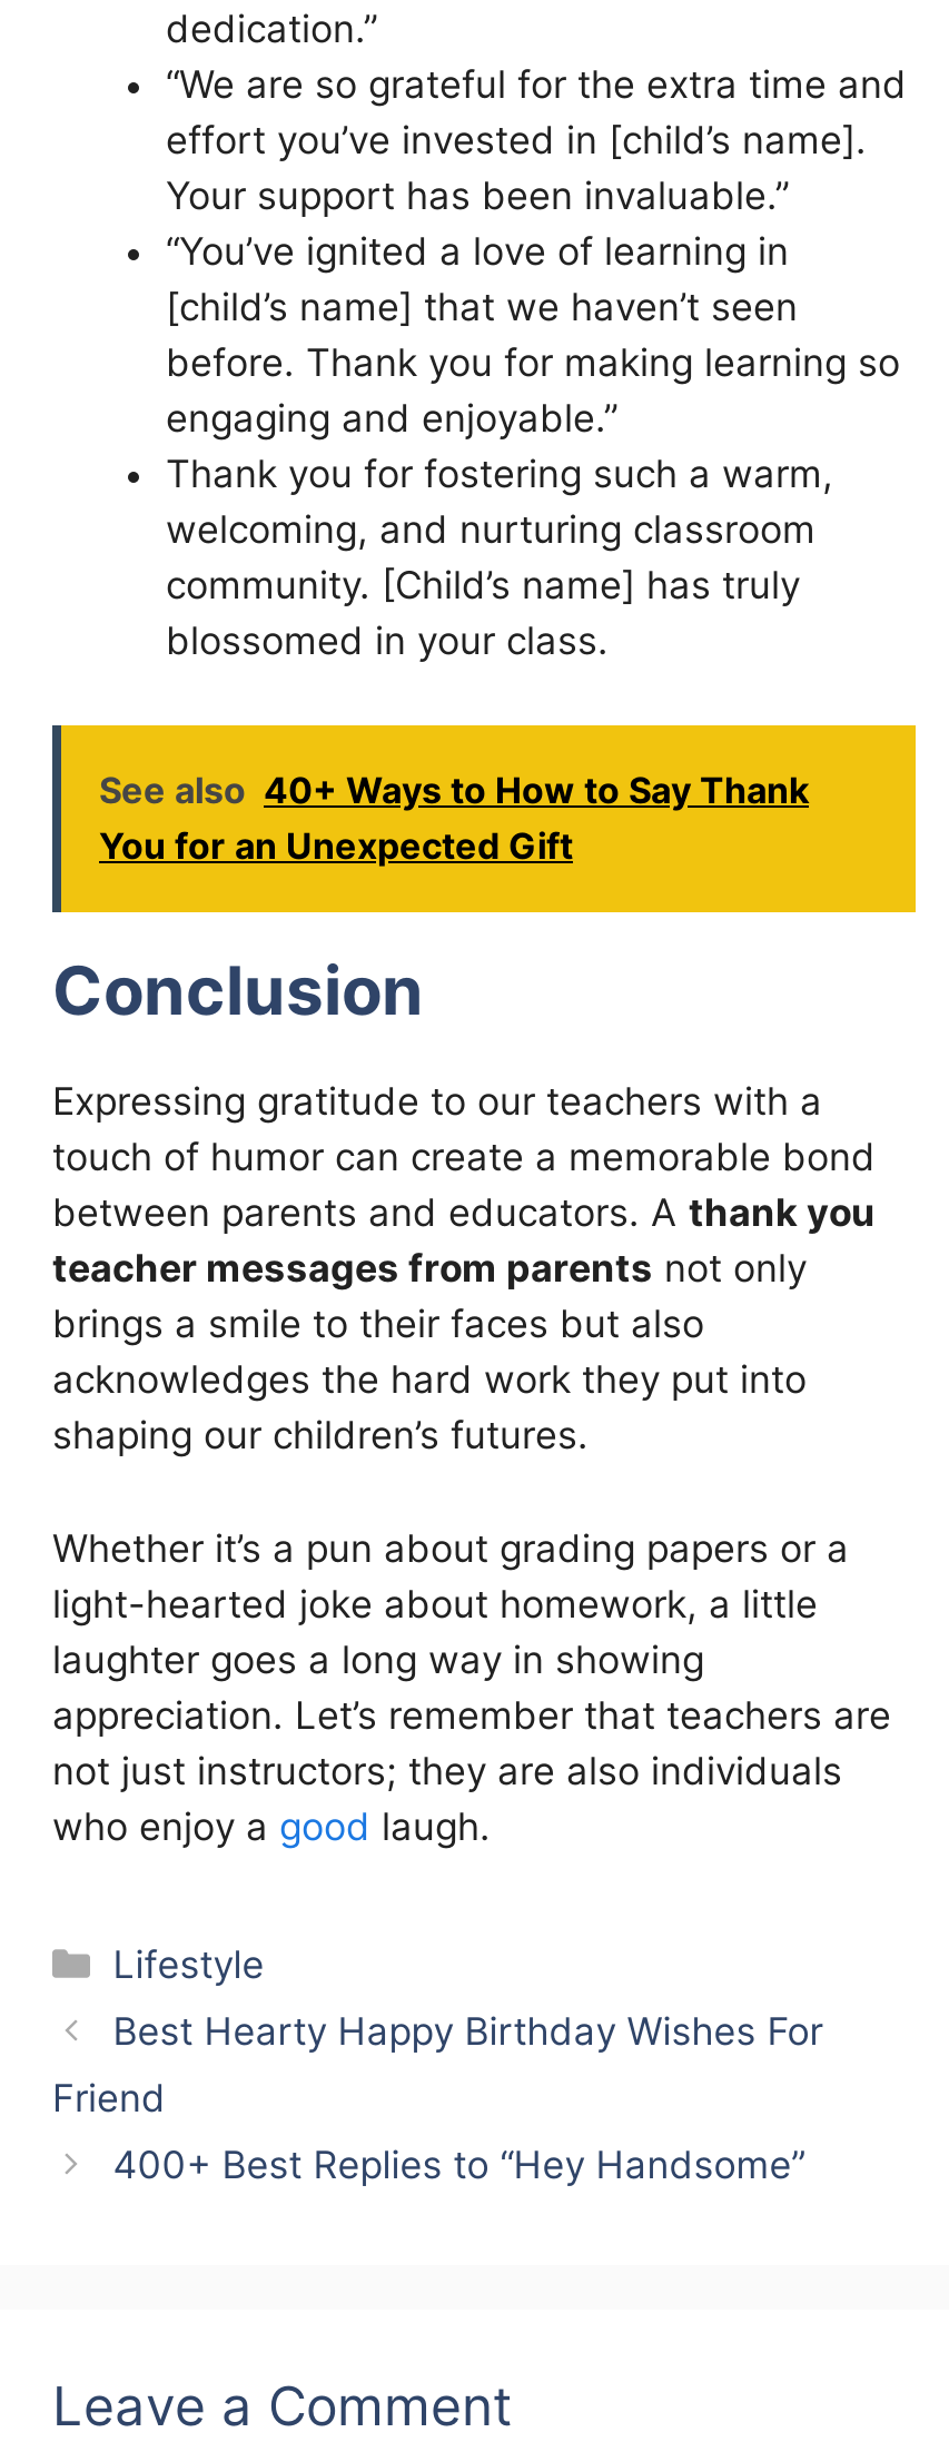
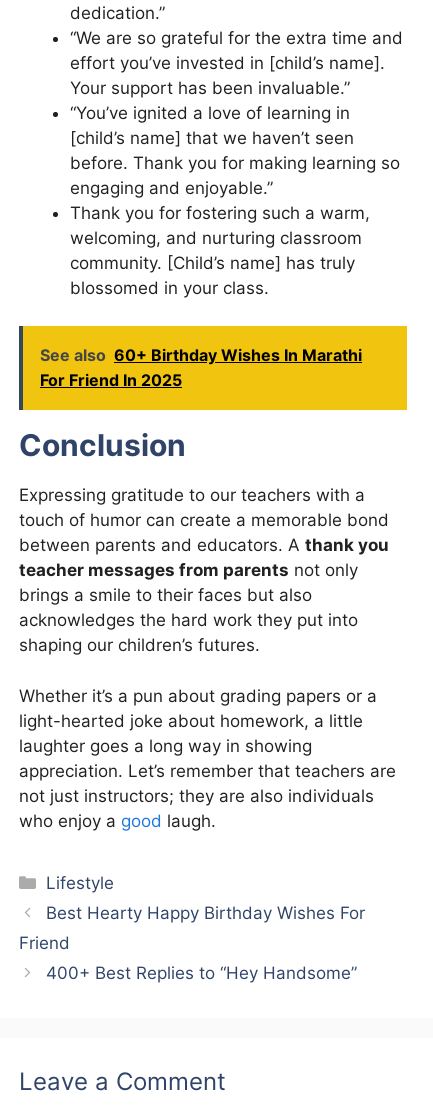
[99,769,809,869] See also 40+ Ways to How to Say Thank | You for an Unexpected Gift -> [40,345,362,390] See also 60+ Birthday Wishes In Marathi | For Friend In 2025

